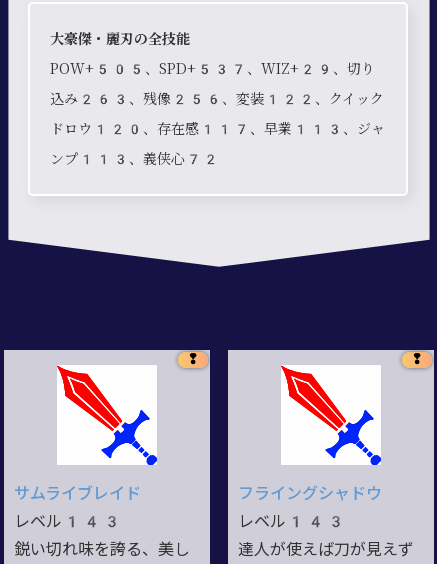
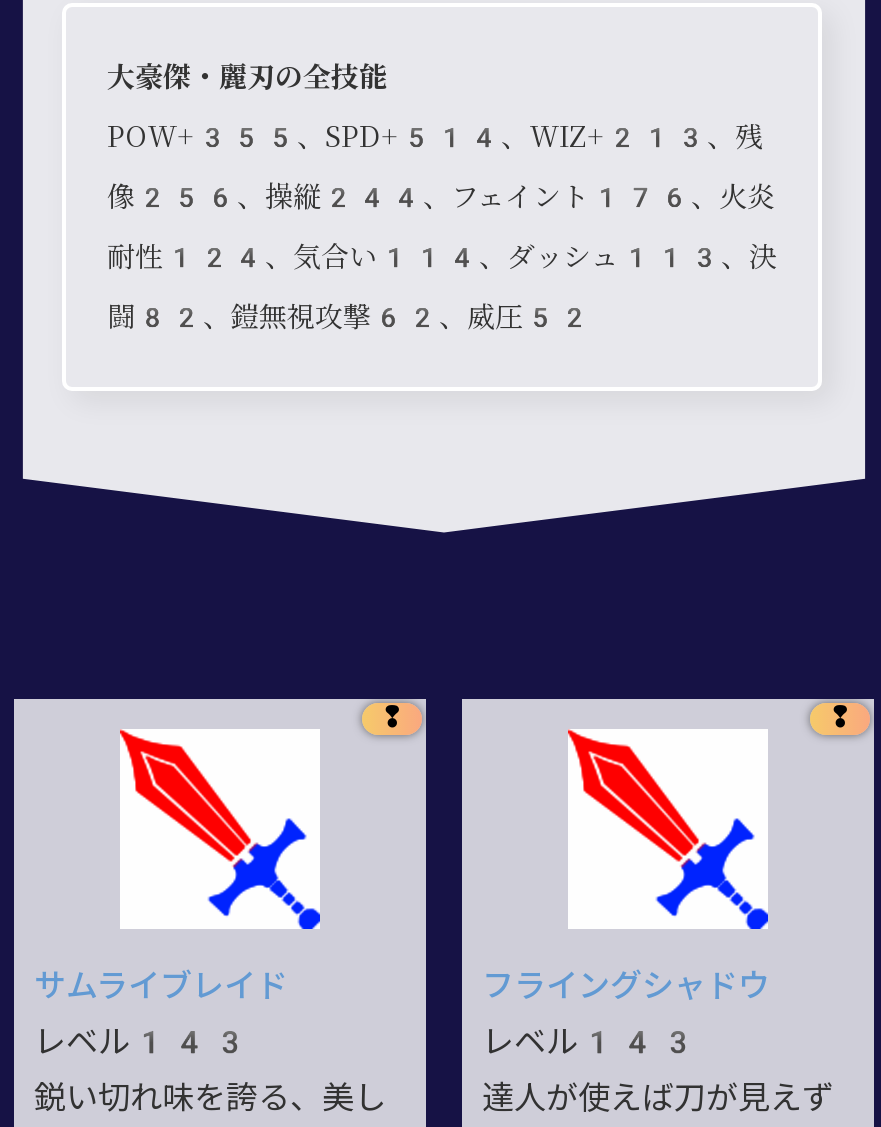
[50,61,375,77] POW+505、SPD+537、WIZ+29、切り -> [107,121,763,153] POW+355、SPD+514、WIZ+213、残
[50,91,384,107] 込み263、残像256、変装122、クイック -> [107,181,775,213] 像256、操縦244、フェイント176、火炎
[50,121,385,137] ドロウ120、存在感117、早業113、ジャ -> [107,241,777,273] 耐性124、気合い114、ダッシュ113、決
[50,151,219,167] ンプ113、義侠心72 -> [107,301,591,333] 闘82、鎧無視攻撃62、威圧52

